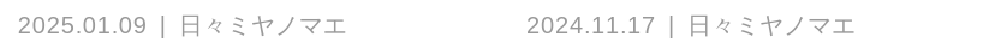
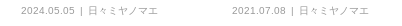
[18,12,347,38] 2025.01.09 日々ミヤノマエ -> [21,5,158,16] 2024.05.05 日々ミヤノマエ
[526,12,856,38] 2024.11.17 日々ミヤノマエ -> [232,5,369,16] 2021.07.08 日々ミヤノマエ

